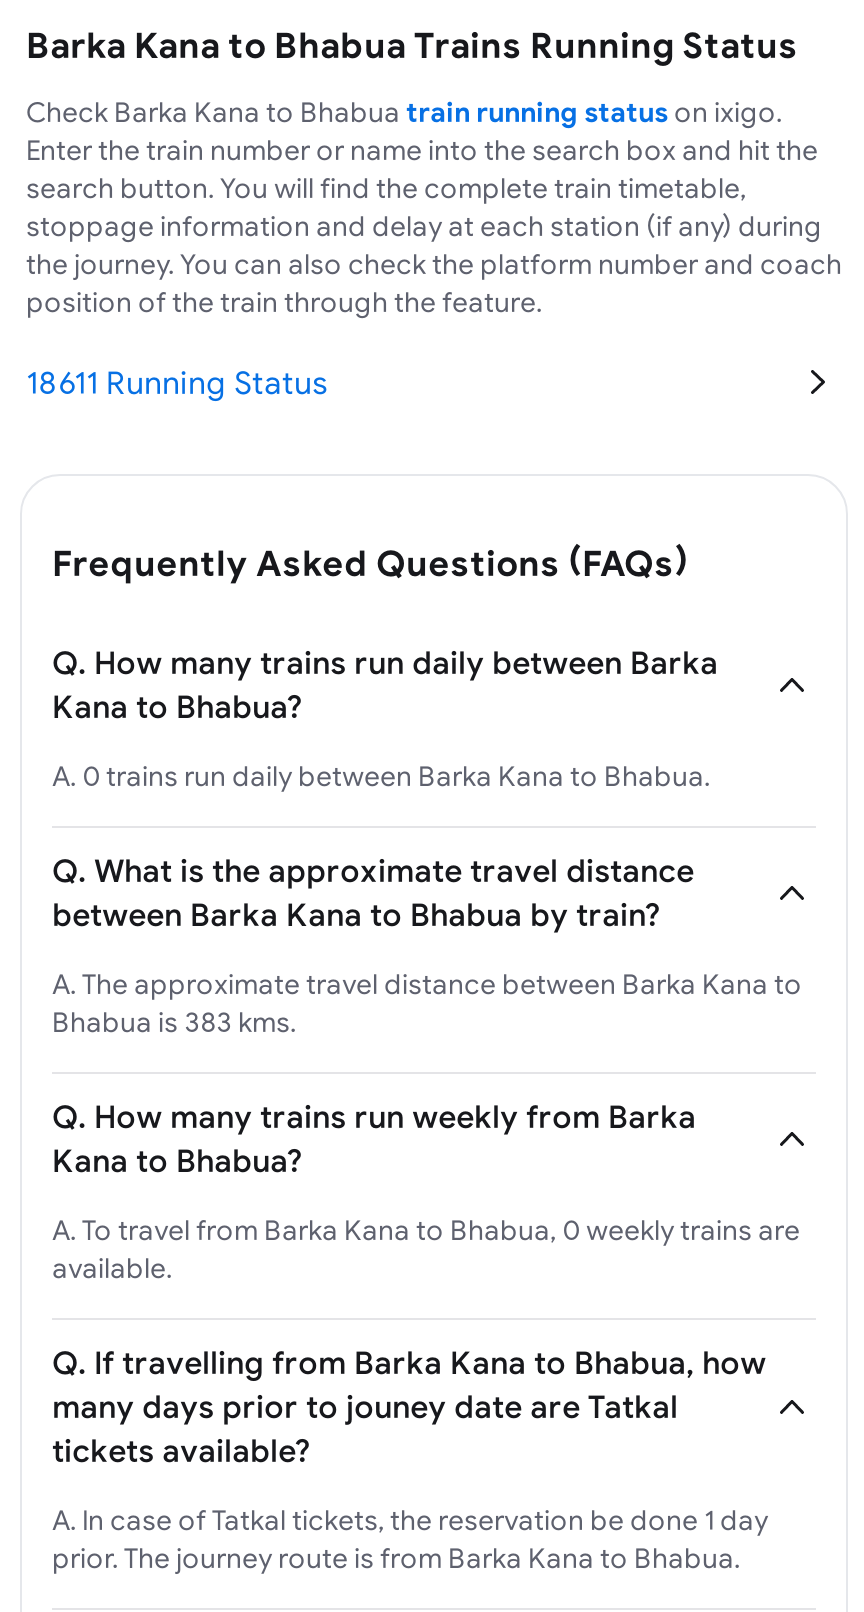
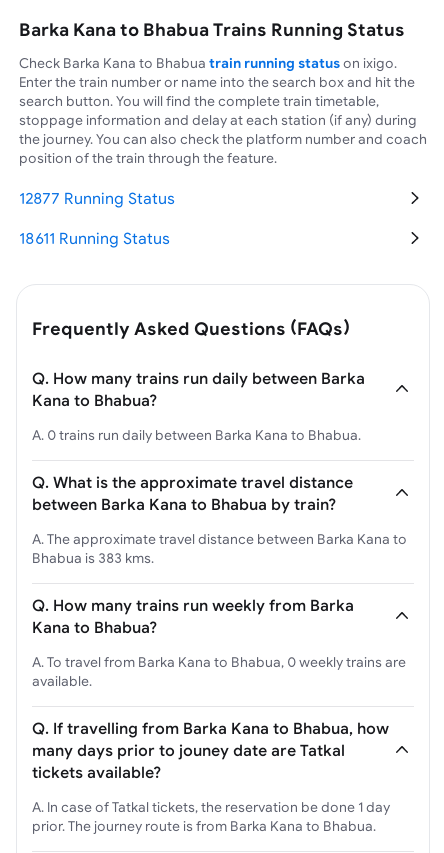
none -> [19,189,175,207] 12877 Running Status

